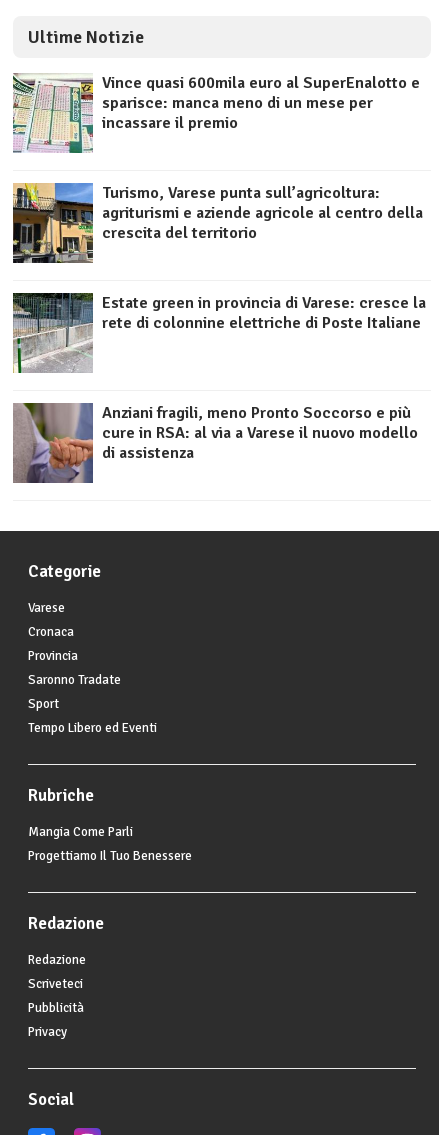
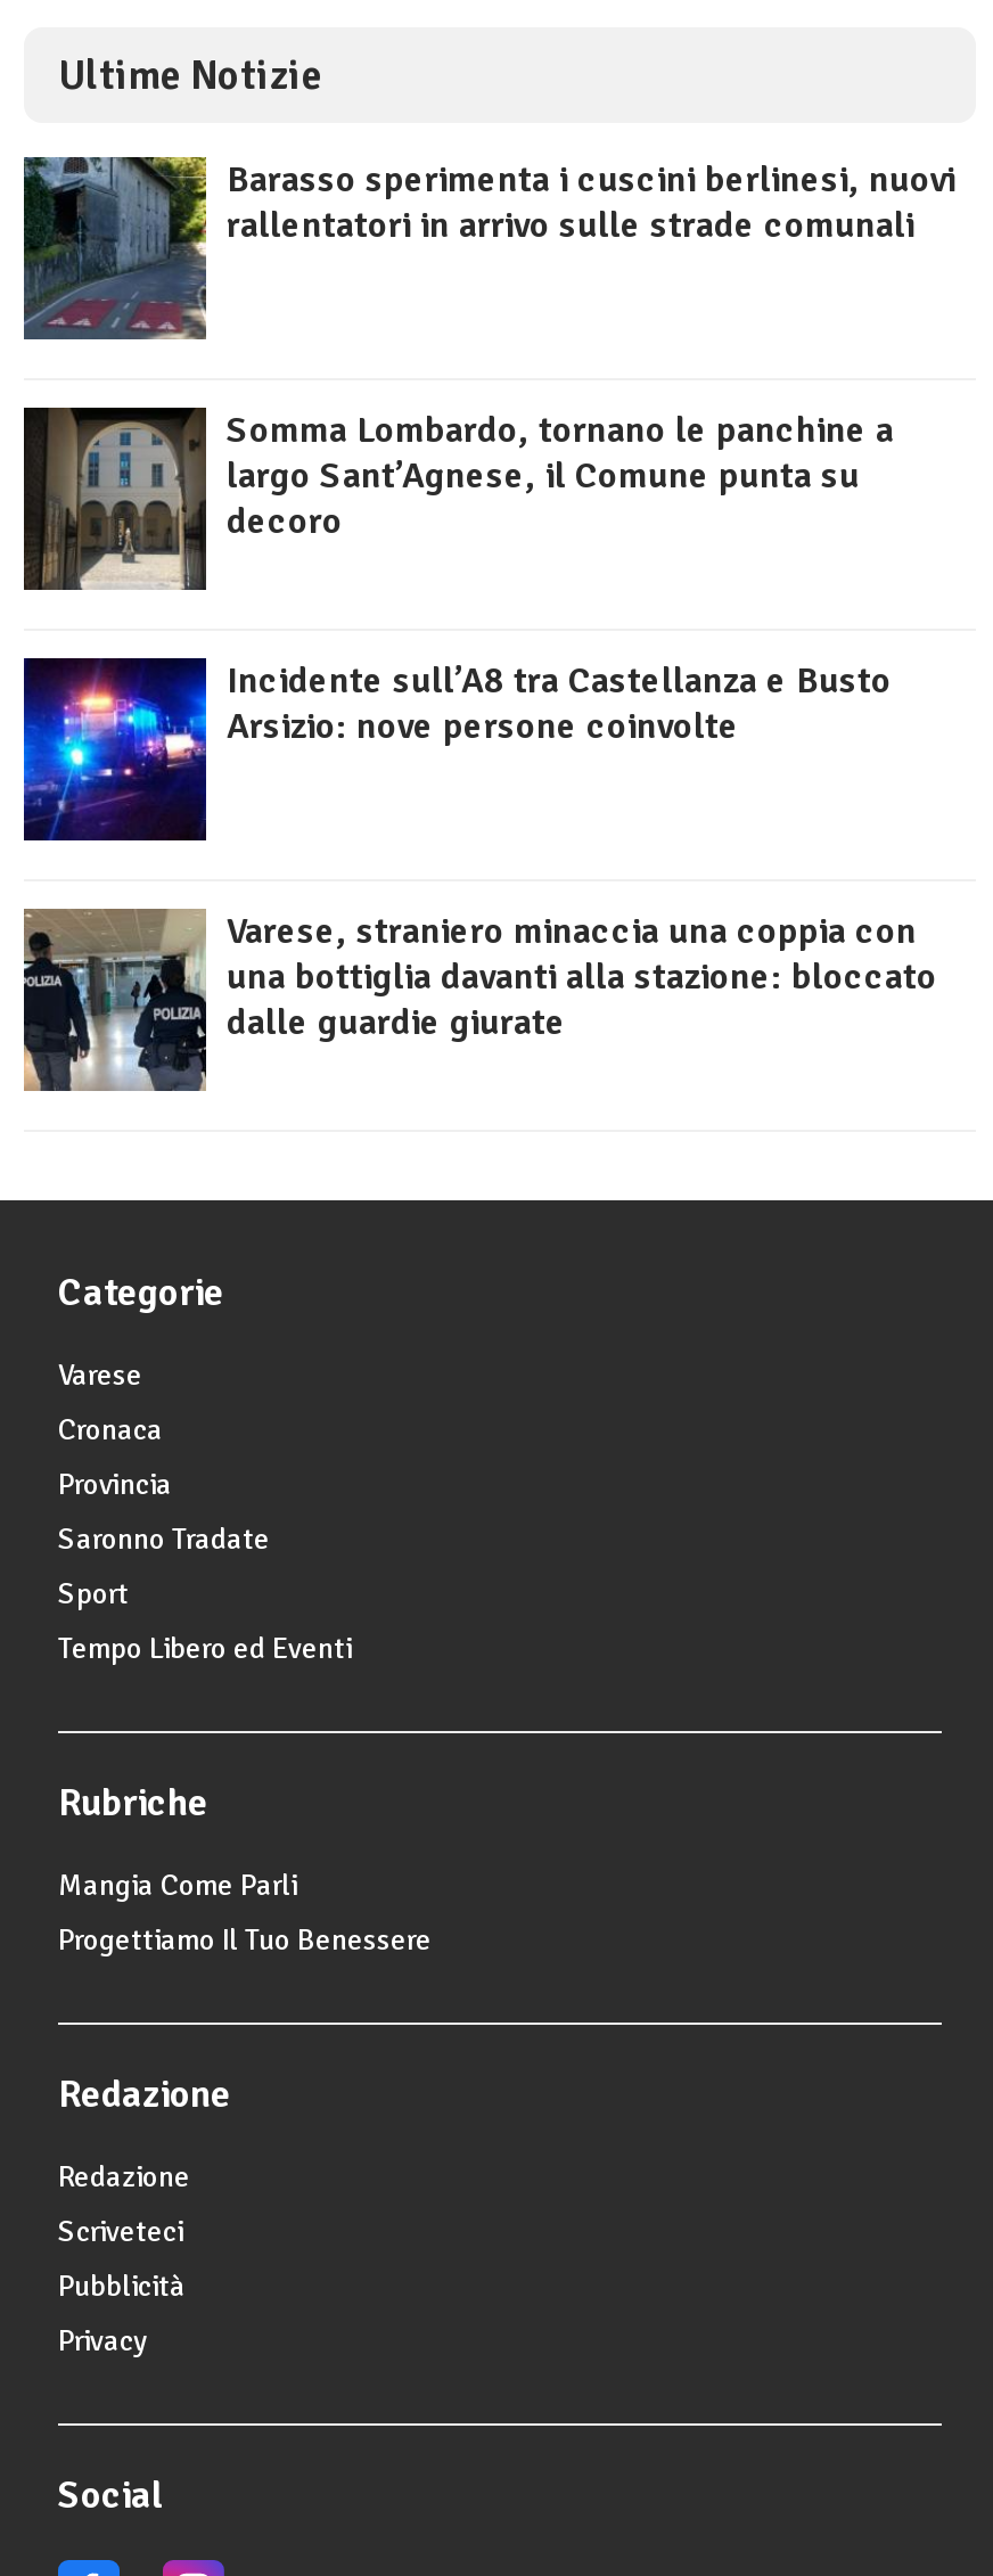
[12,72,420,154] [image] | Vince quasi 600mila euro al SuperEnalotto e | sparisce: manca meno di un mese per | incassare il premio -> [22,155,958,342] [image] | Barasso sperimenta i cuscini berlinesi, nuovi | rallentatori in arrivo sulle strade comunali
[12,182,423,264] [image] | Turismo, Varese punta sull’agricoltura: | agriturismi e aziende agricole al centro della | crescita del territorio -> [22,405,894,590] [image] | Somma Lombardo, tornano le panchine a | largo Sant’Agnese, il Comune punta su | decoro
[12,293,426,374] [image] | Estate green in provincia di Varese: cresce la | rete di colonnine elettriche di Poste Italiane -> [22,658,892,843] [image] | Incidente sull’A8 tra Castellanza e Busto | Arsizio: nove persone coinvolte
[12,402,418,484] [image] | Anziani fragili, meno Pronto Soccorso e più | cure in RSA: al via a Varese il nuovo modello | di assistenza -> [22,909,937,1091] [image] | Varese, straniero minaccia una coppia con | una bottiglia davanti alla stazione: bloccato | dalle guardie giurate

